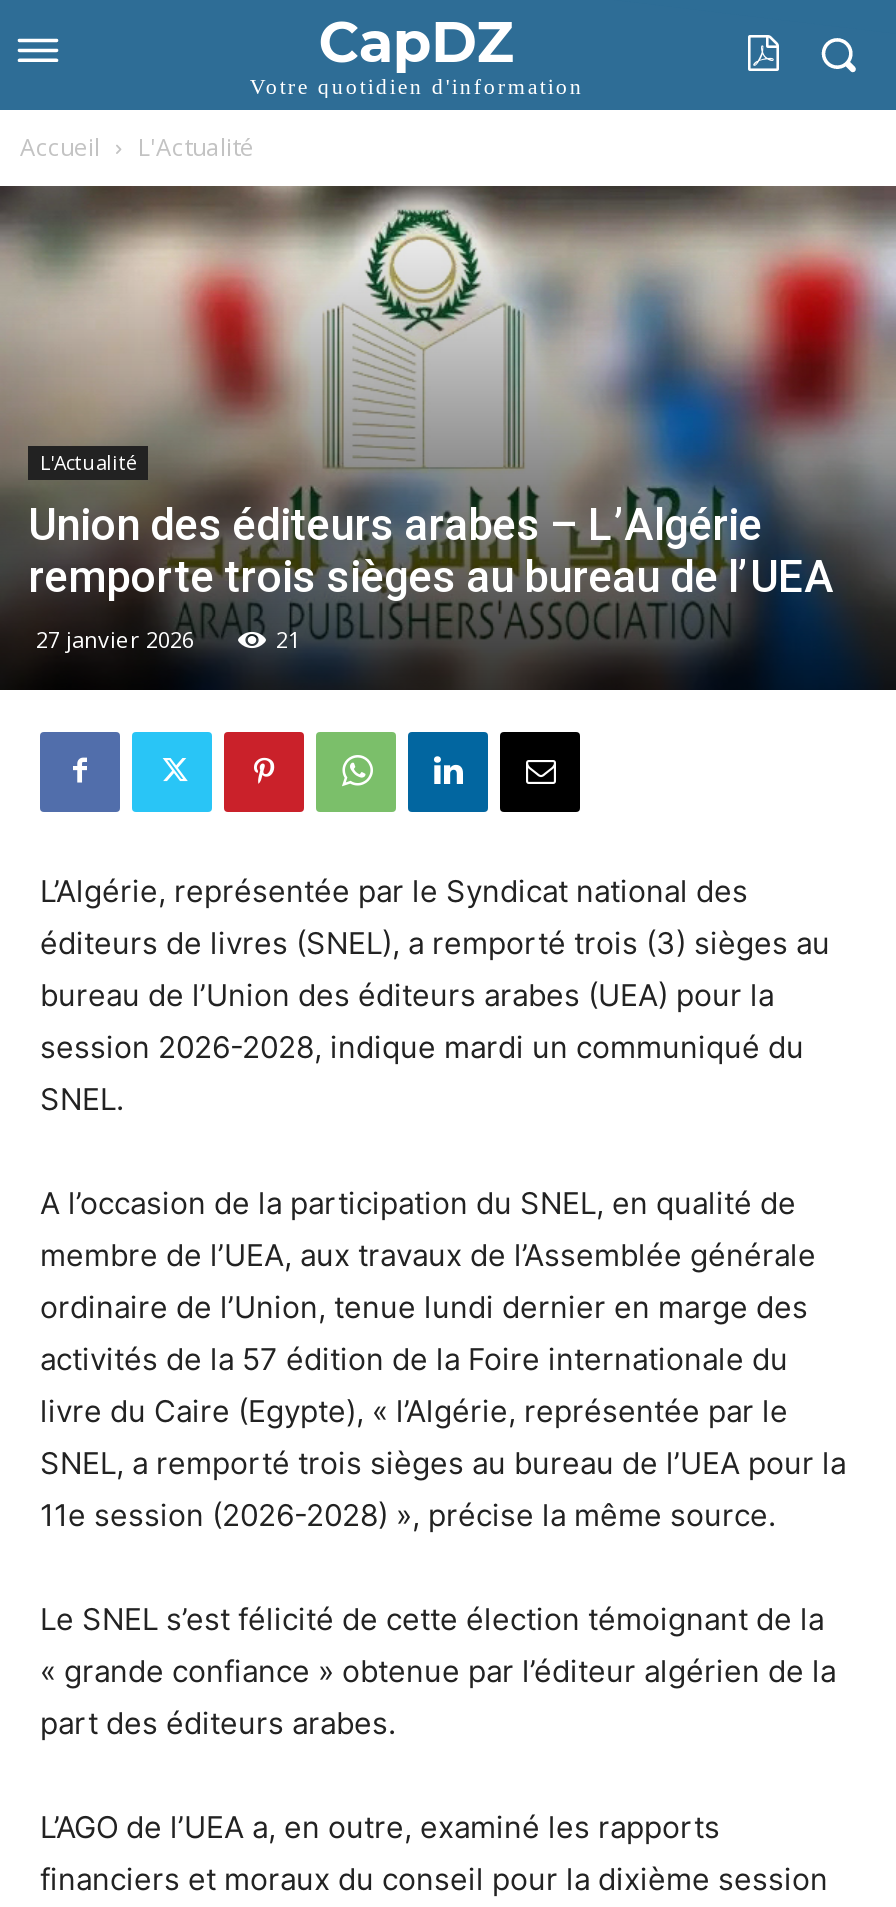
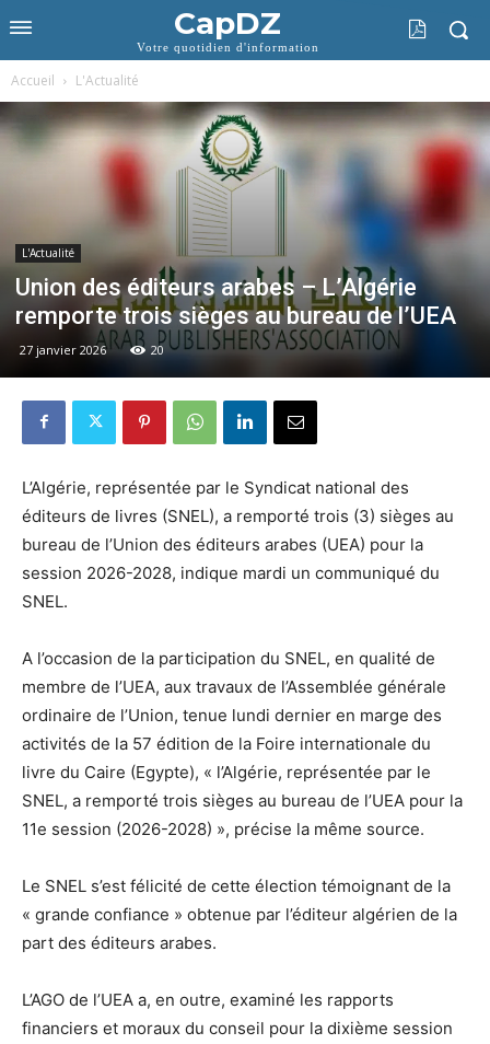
[276,623,300,653] 21 -> [151,341,164,357] 20

